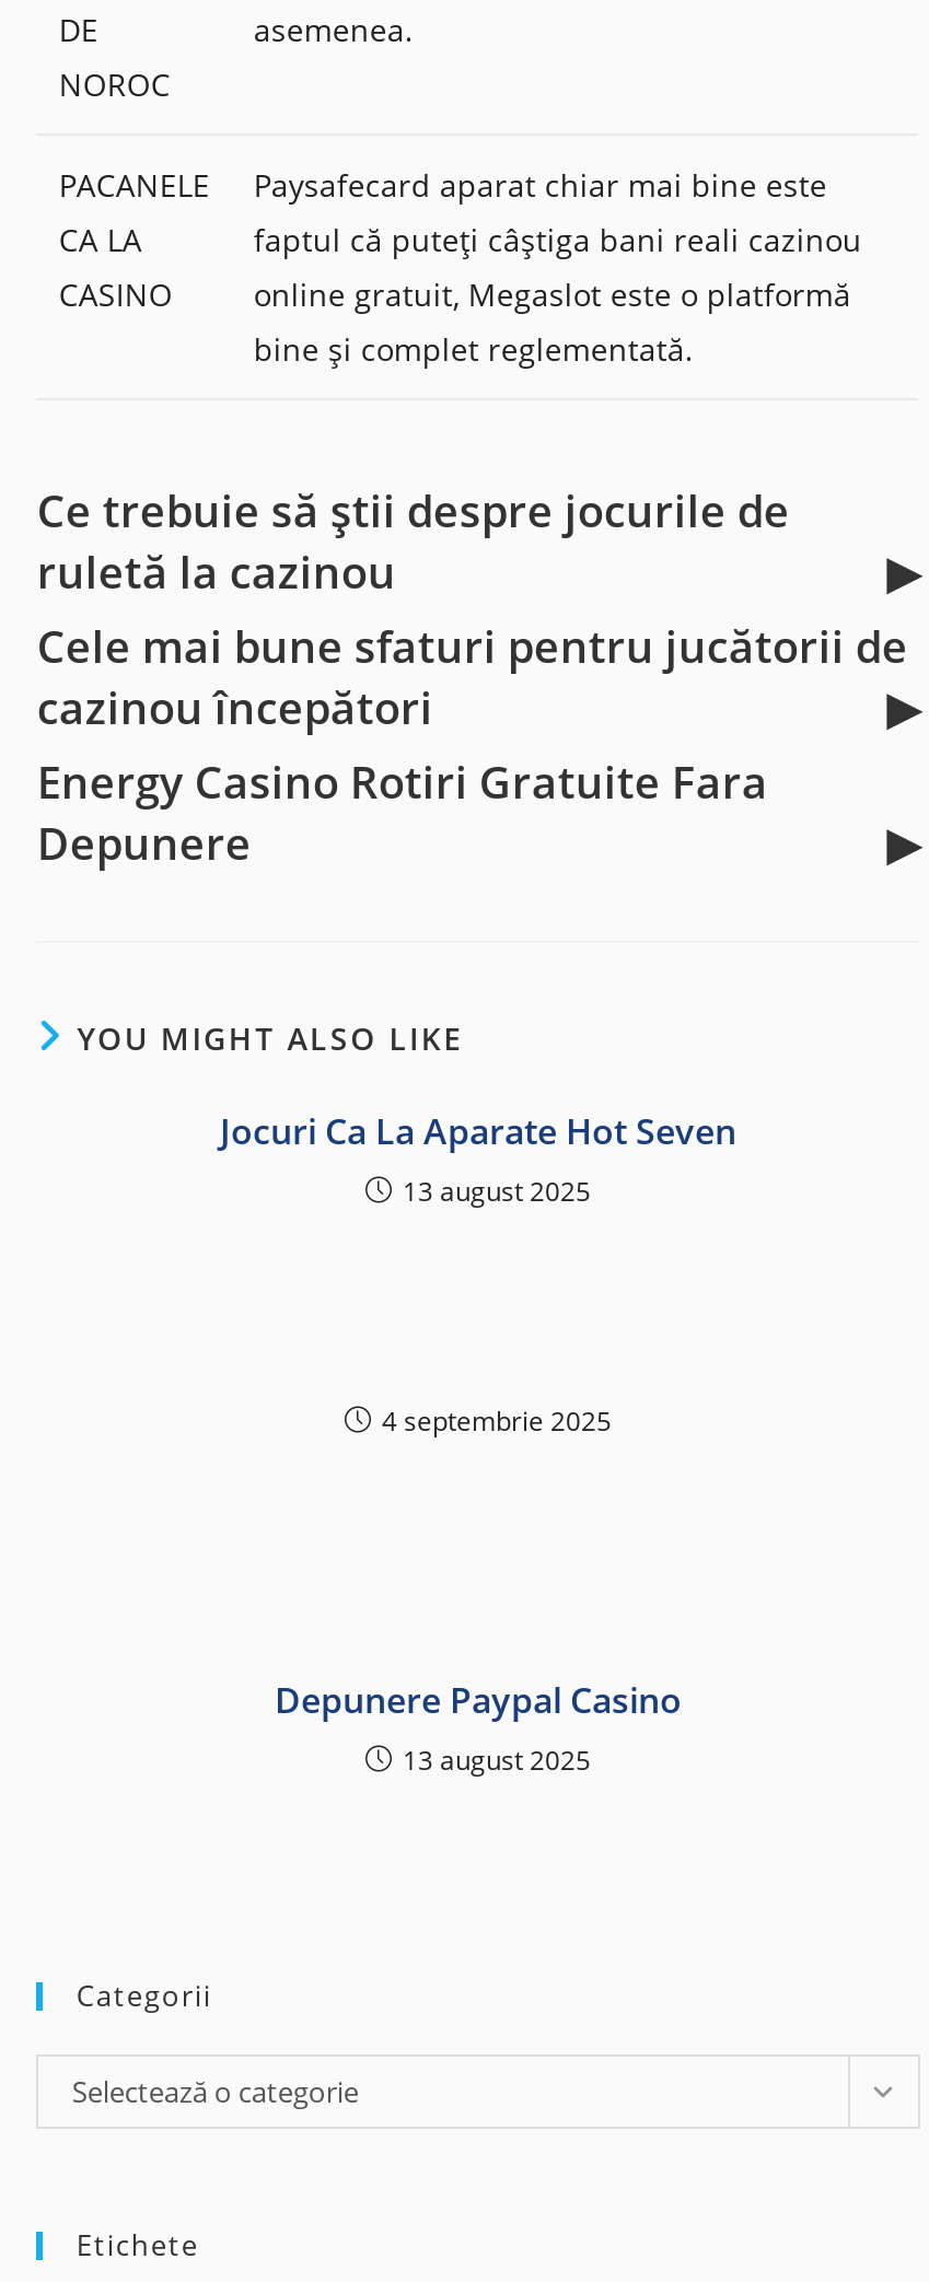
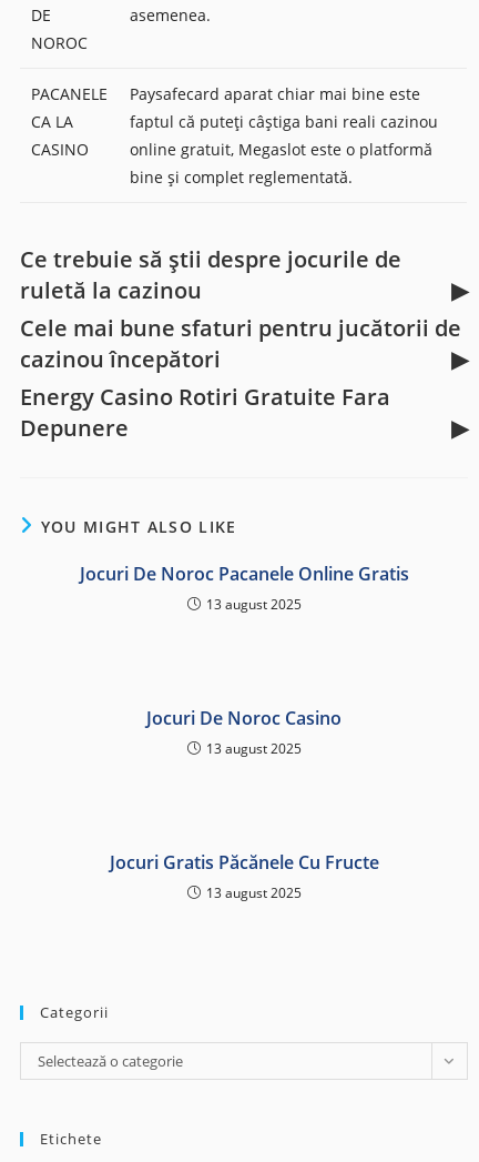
[220,1106,736,1154] Jocuri Ca La Aparate Hot Seven -> [79,561,409,586] Jocuri De Noroc Pacanele Online Gratis
[382,1402,612,1439] 4 septembrie 2025 -> [146,705,342,758] Jocuri De Noroc Casino | 13 august 2025
[275,1675,682,1723] Depunere Paypal Casino -> [109,850,379,874] Jocuri Gratis Păcănele Cu Fructe

